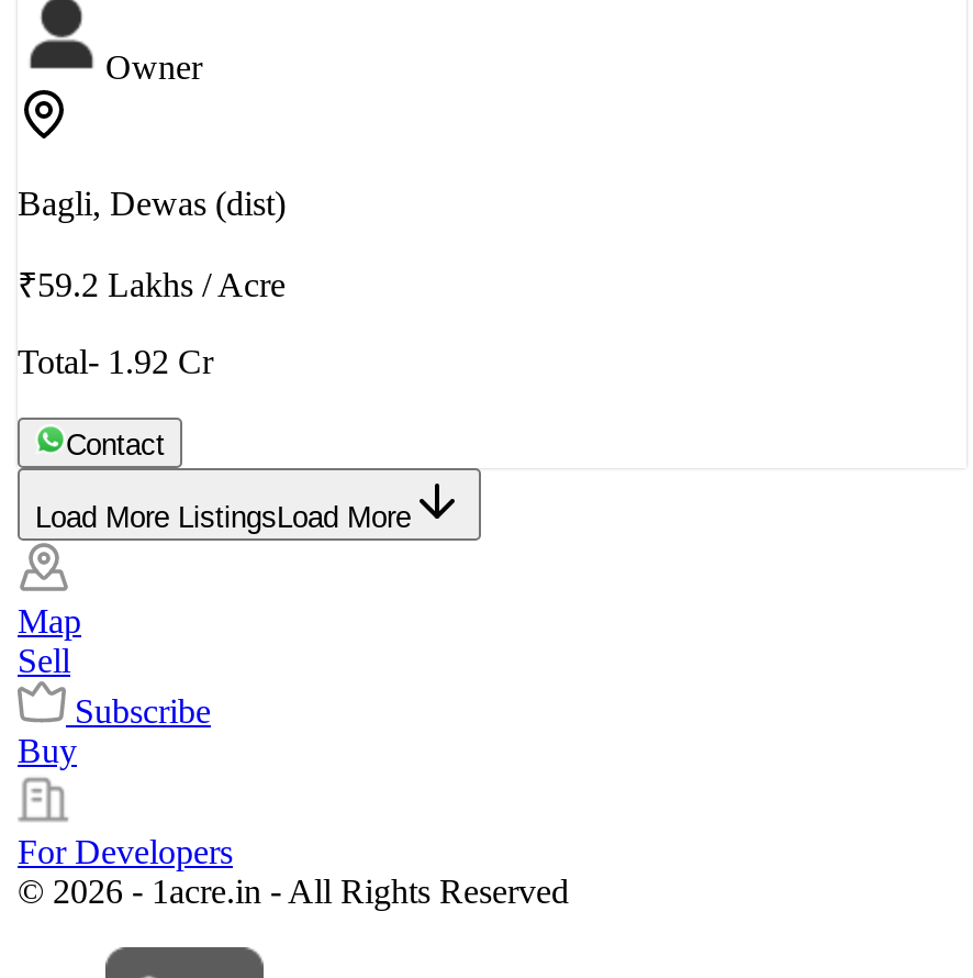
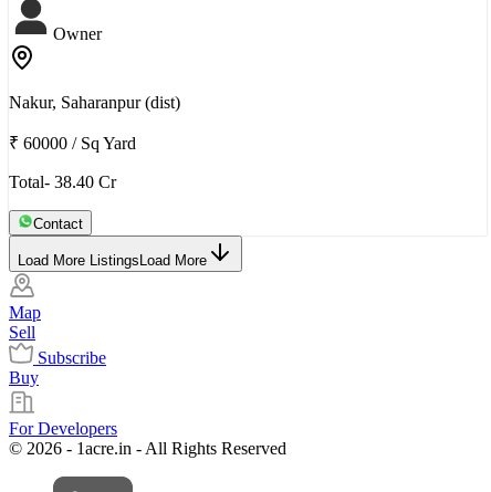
[18,185,286,223] Bagli, Dewas (dist) -> [9,93,180,112] Nakur, Saharanpur (dist)
[18,267,286,304] ₹59.2 Lakhs / Acre -> [9,134,136,153] ₹ 60000 / Sq Yard
[18,344,213,381] Total- 1.92 Cr -> [9,173,116,192] Total- 38.40 Cr

